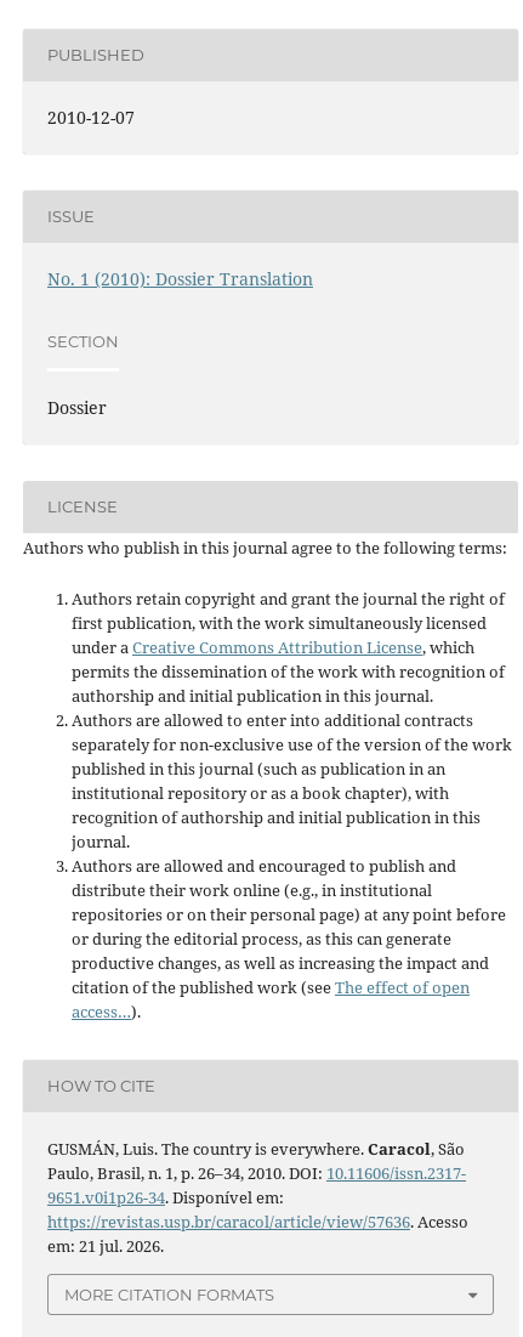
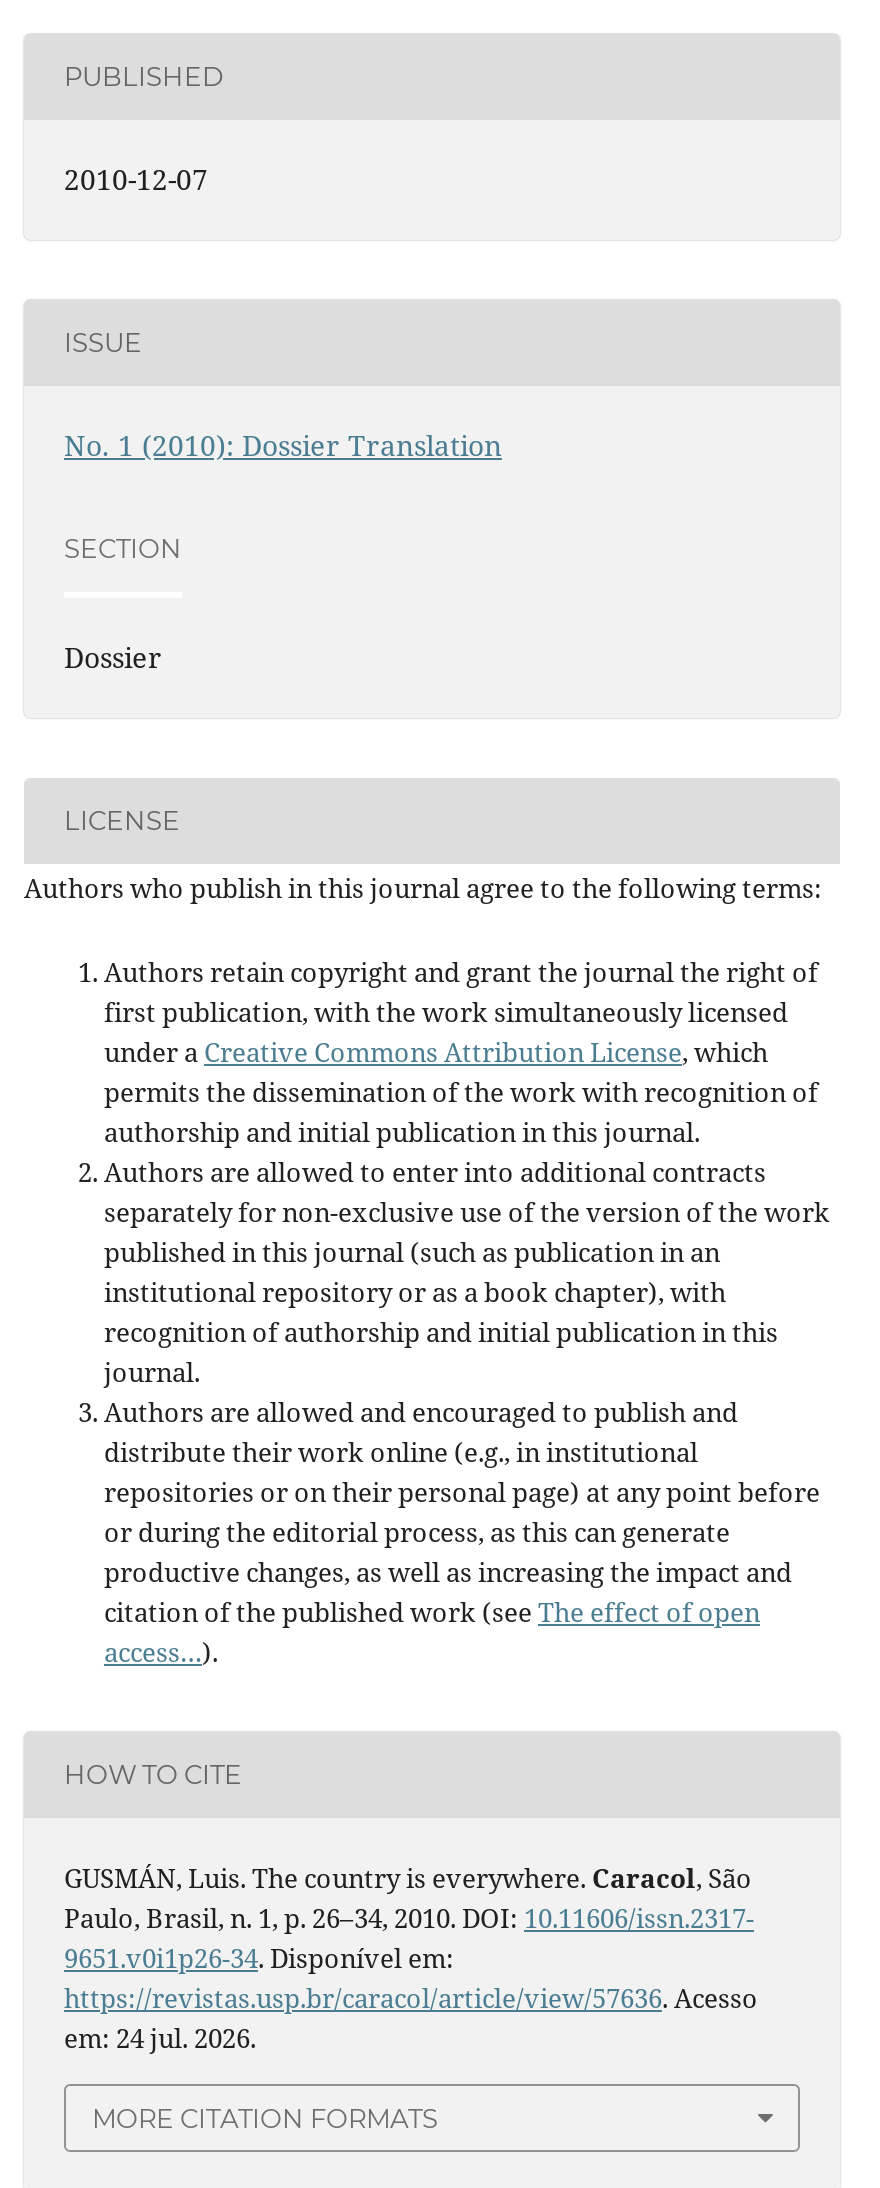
[47,1235,164,1257] em: 21 jul. 2026. -> [64,2020,256,2056] em: 24 jul. 2026.

